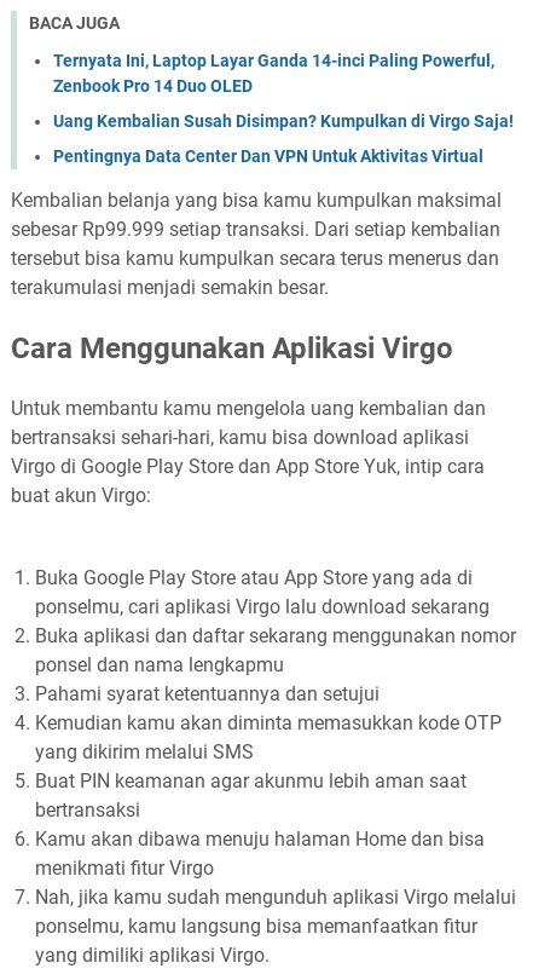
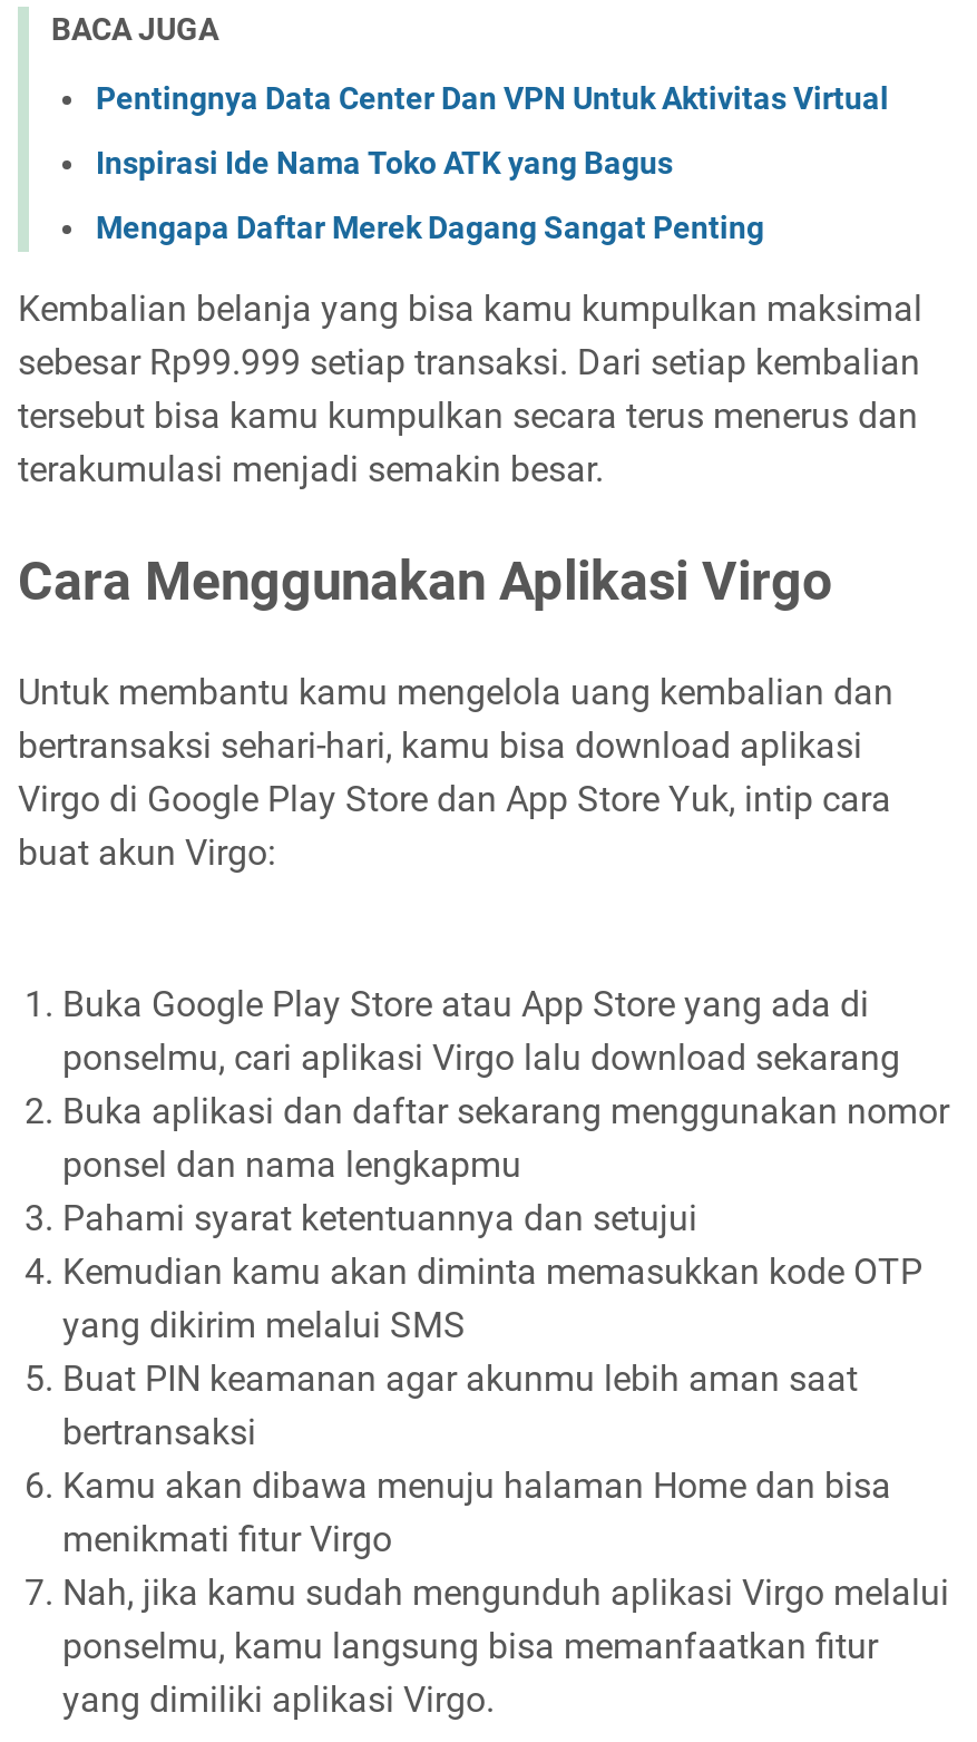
[53,50,514,130] Ternyata Ini, Laptop Layar Ganda 14-inci Paling Powerful, | Zenbook Pro 14 Duo OLED | Uang Kembalian Susah Disimpan? Kumpulkan di Virgo Saja! -> none
moved [53,146,483,165] -> [96,80,889,115]: Pentingnya Data Center Dan VPN Untuk Aktivitas Virtual
none -> [96,144,764,245] Inspirasi Ide Nama Toko ATK yang Bagus | Mengapa Daftar Merek Dagang Sangat Penting

